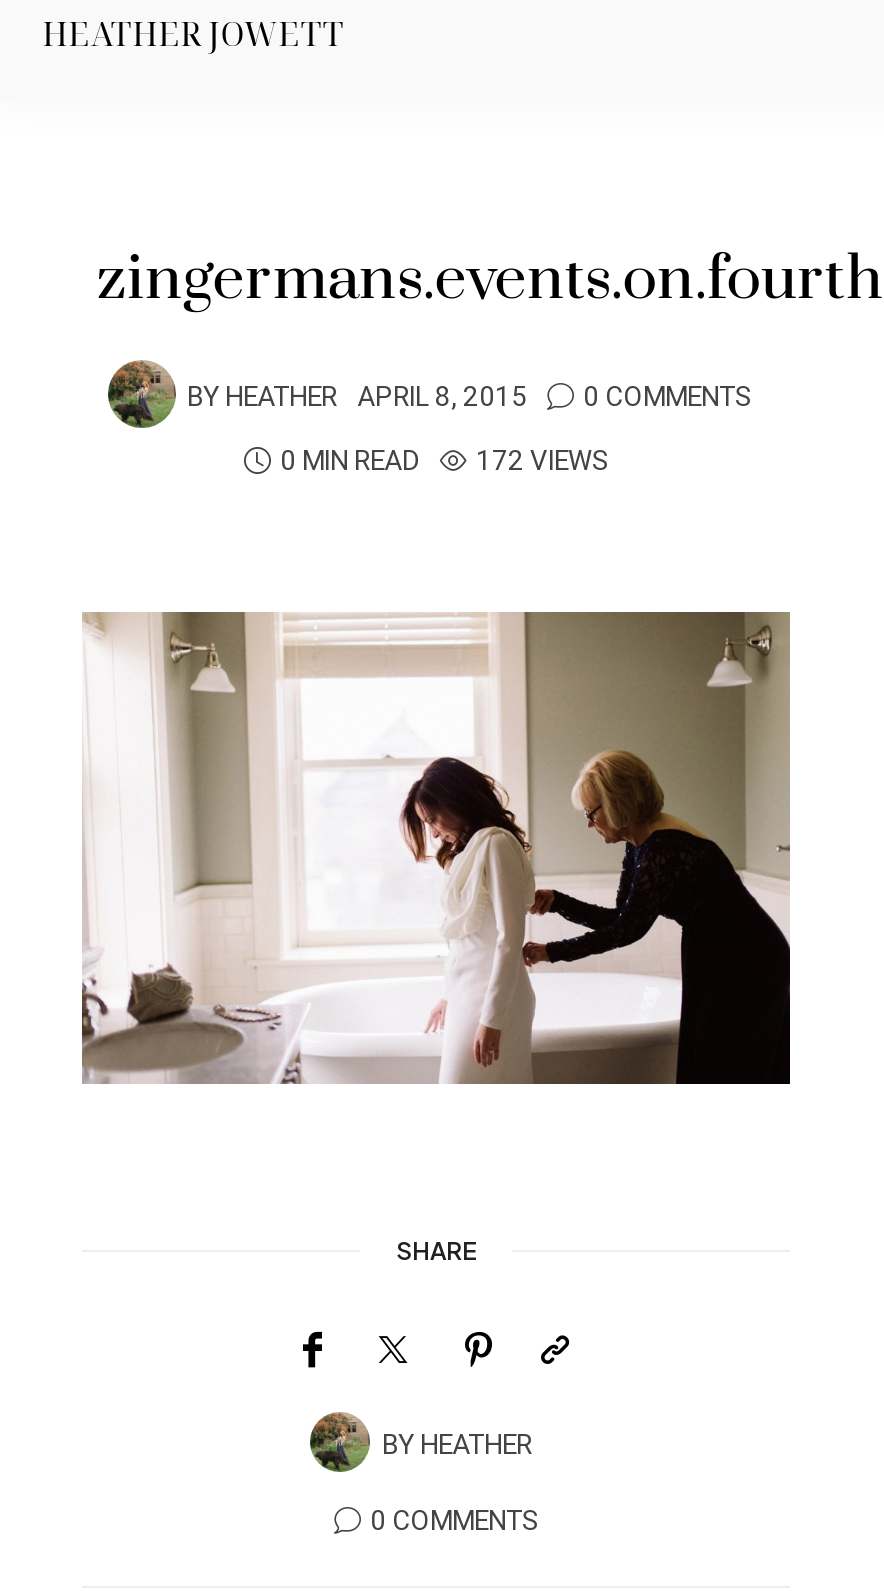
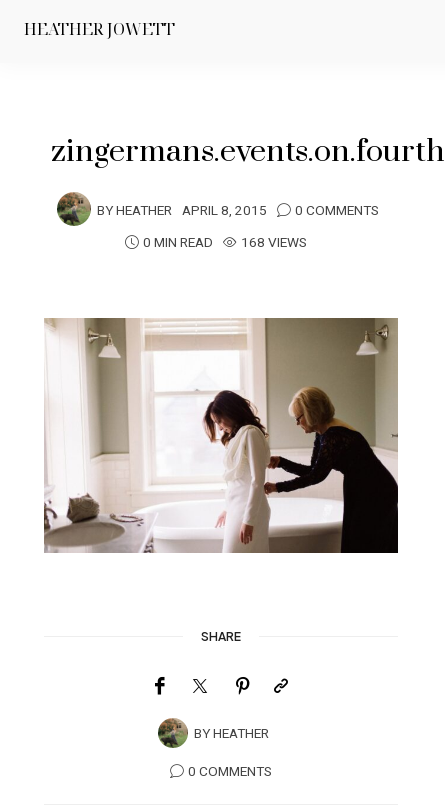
[280,442,608,482] 0 MIN READ 172 VIEWS -> [143,233,307,253] 0 MIN READ 168 VIEWS

